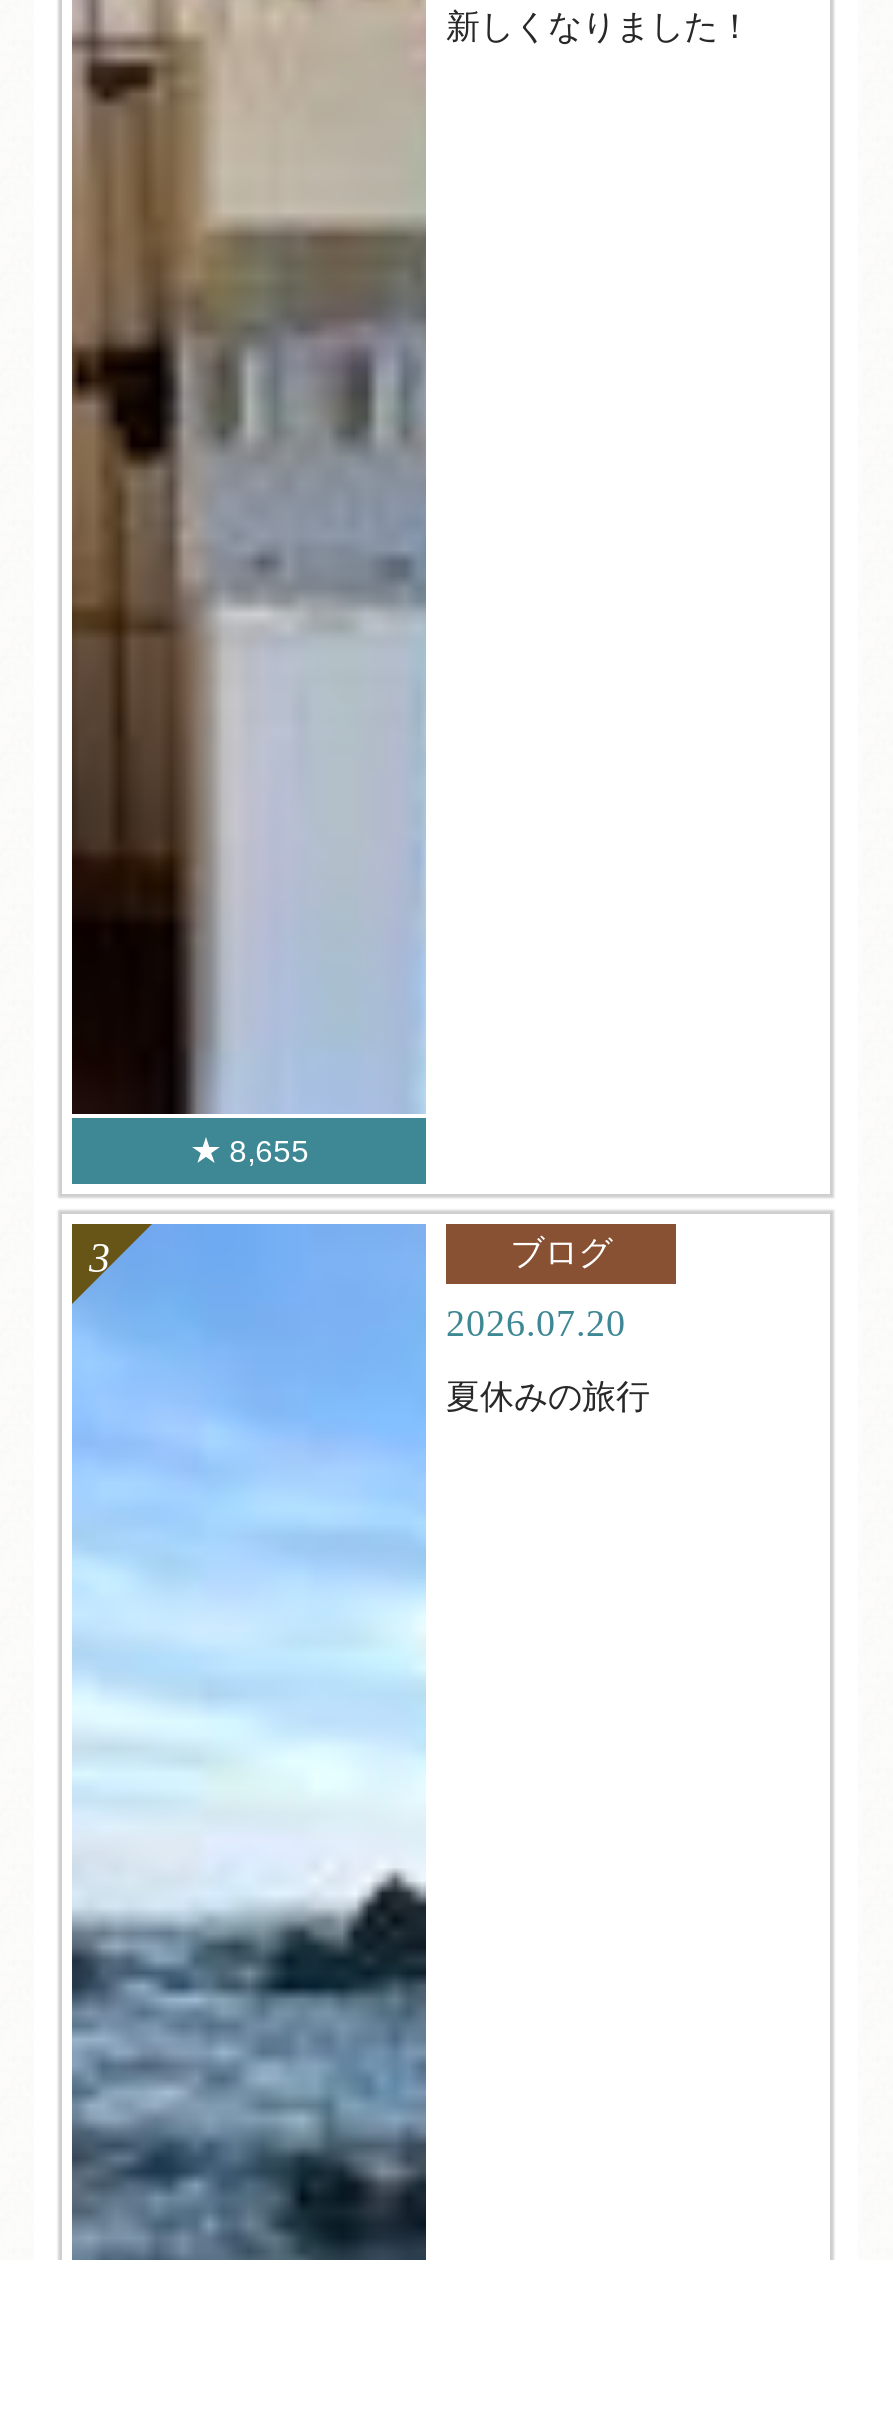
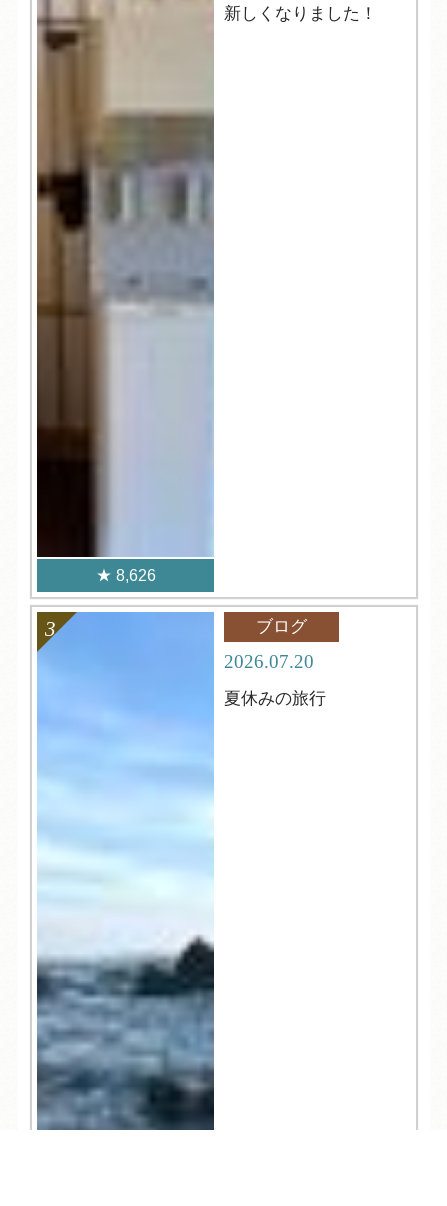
[221,1134,309,1168] 8,655 -> [112,567,156,584] 8,626

